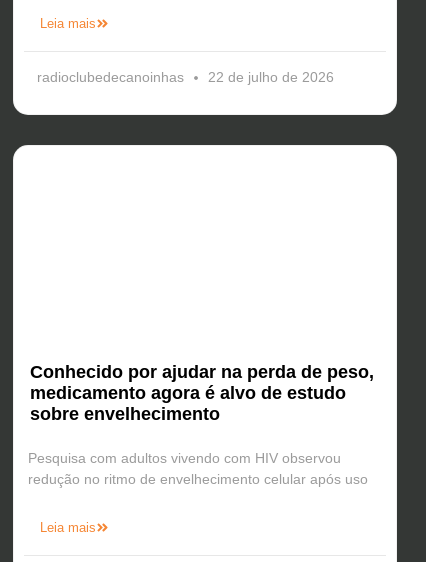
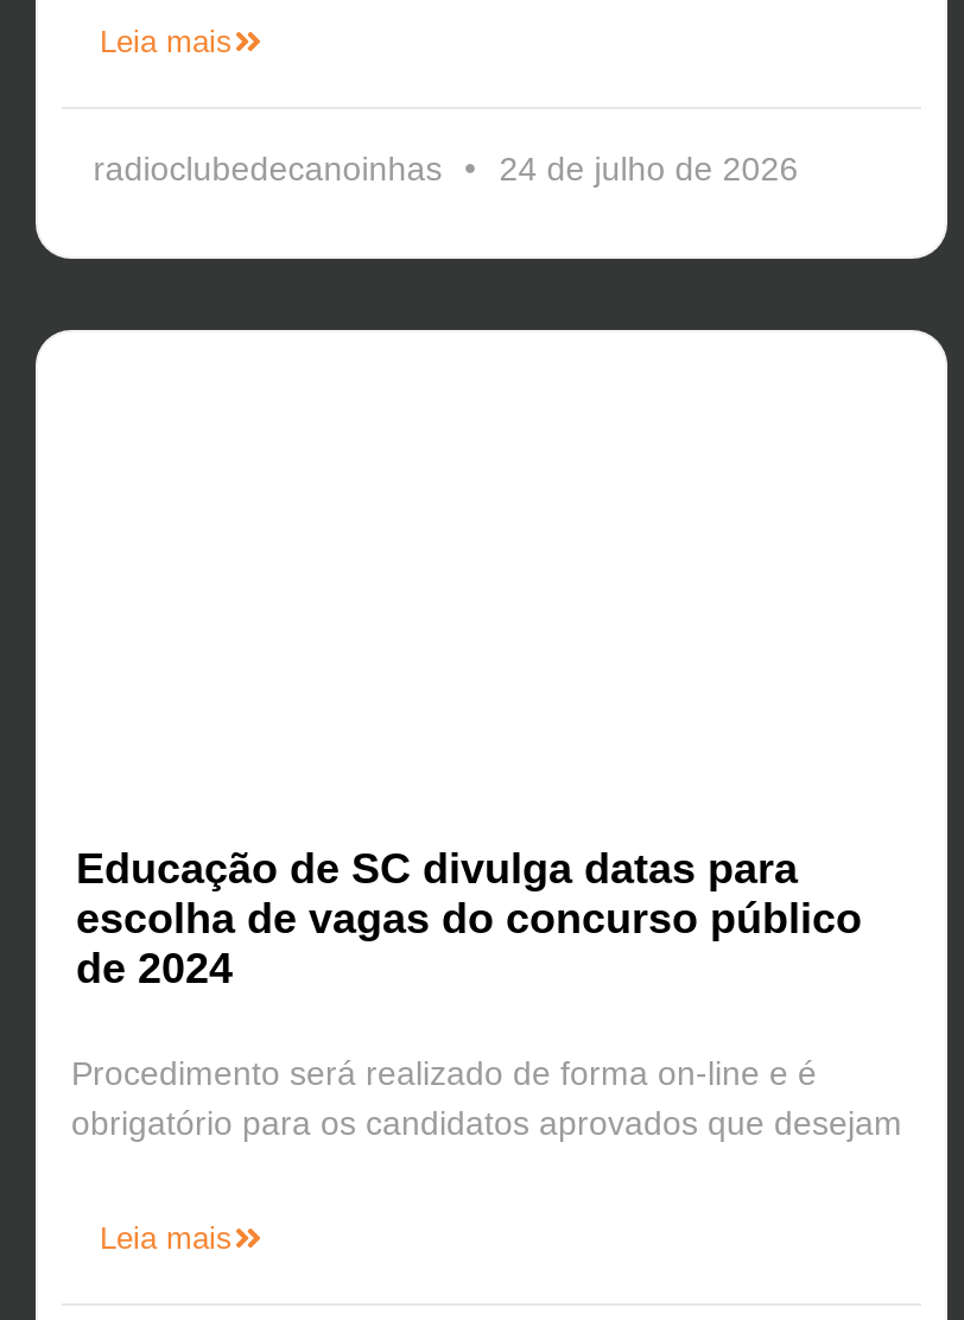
[37,69,334,85] radioclubedecanoinhas 22 de julho de 2026 -> [93,148,798,186] radioclubedecanoinhas 24 de julho de 2026
[30,362,374,424] Conhecido por ajudar na perda de peso, | medicamento agora é alvo de estudo | sobre envelhecimento -> [76,844,862,991] Educação de SC divulga datas para | escolha de vagas do concurso público | de 2024
[28,450,368,487] Pesquisa com adultos vivendo com HIV observou | redução no ritmo de envelhecimento celular após uso -> [71,1053,902,1141] Procedimento será realizado de forma on-line e é | obrigatório para os candidatos aprovados que desejam

